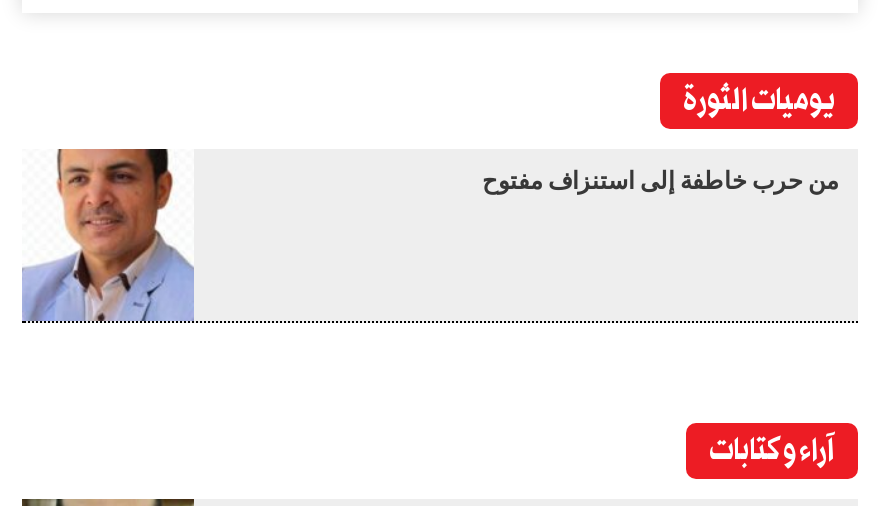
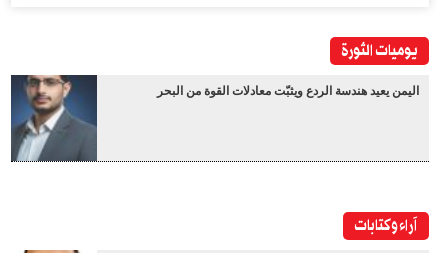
[22,146,194,324] [image] -> [10,74,98,162] [image]
[482,168,838,196] من حرب خاطفة إلى استنزاف مفتوح -> [157,84,419,98] اليمن يعيد هندسة الردع ويثبّت معادلات القوة من البحر

